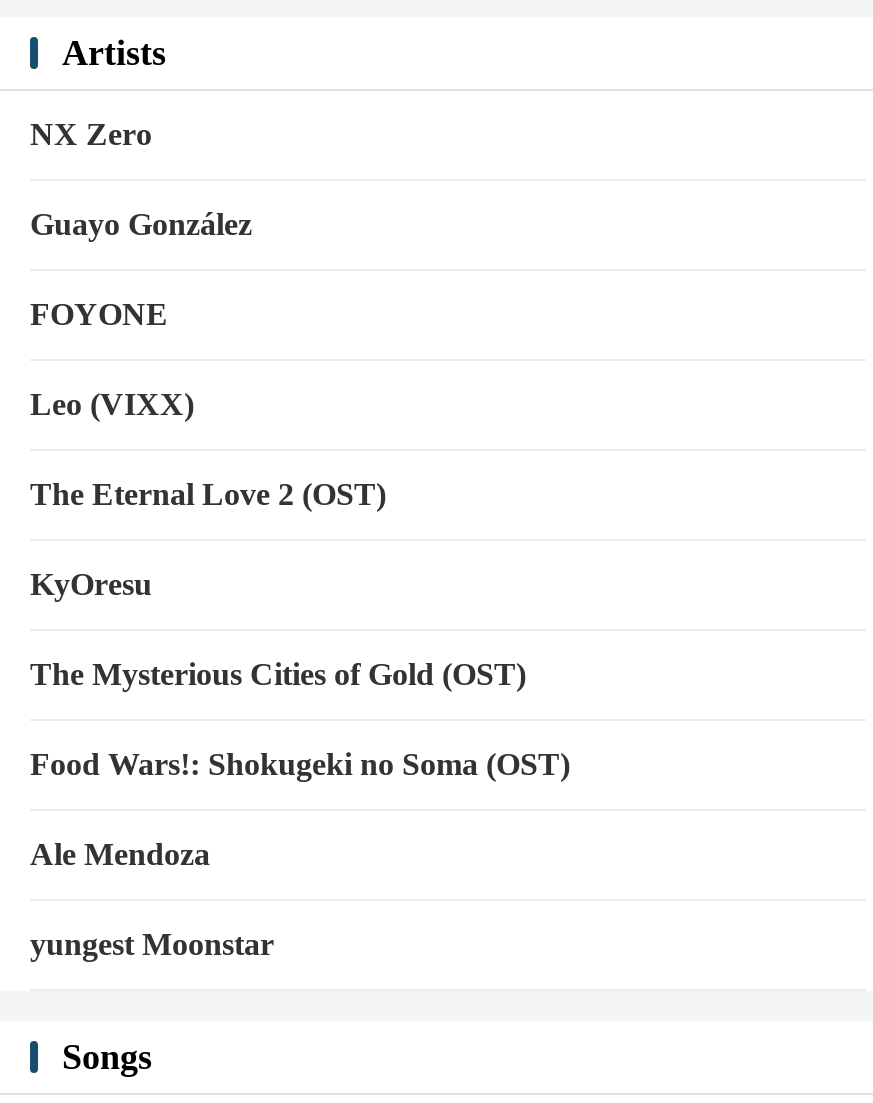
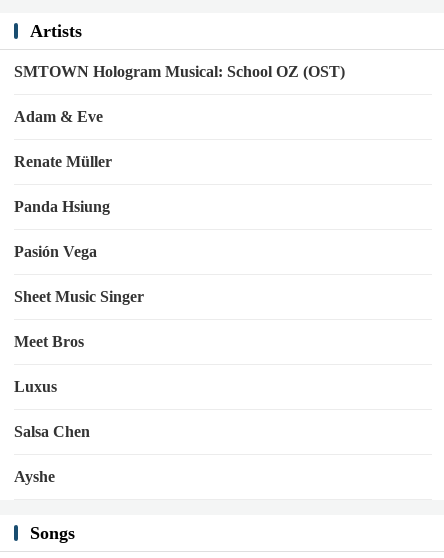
[30,117,152,151] NX Zero -> [14,63,345,80] SMTOWN Hologram Musical: School OZ (OST)
[30,207,252,241] Guayo González -> [14,108,103,125] Adam & Eve
[30,297,168,331] FOYONE -> [14,153,112,170] Renate Müller
[30,387,194,421] Leo (VIXX) -> [14,198,110,215] Panda Hsiung
[30,477,386,511] The Eternal Love 2 (OST) -> [14,243,97,260] Pasión Vega
[30,567,152,601] KyOresu -> [14,288,144,305] Sheet Music Singer
[30,657,526,691] The Mysterious Cities of Gold (OST) -> [14,333,84,350] Meet Bros
[30,747,570,781] Food Wars!: Shokugeki no Soma (OST) -> [14,378,57,395] Luxus
[30,837,210,871] Ale Mendoza -> [14,423,90,440] Salsa Chen
[30,927,274,961] yungest Moonstar -> [14,468,55,485] Ayshe

